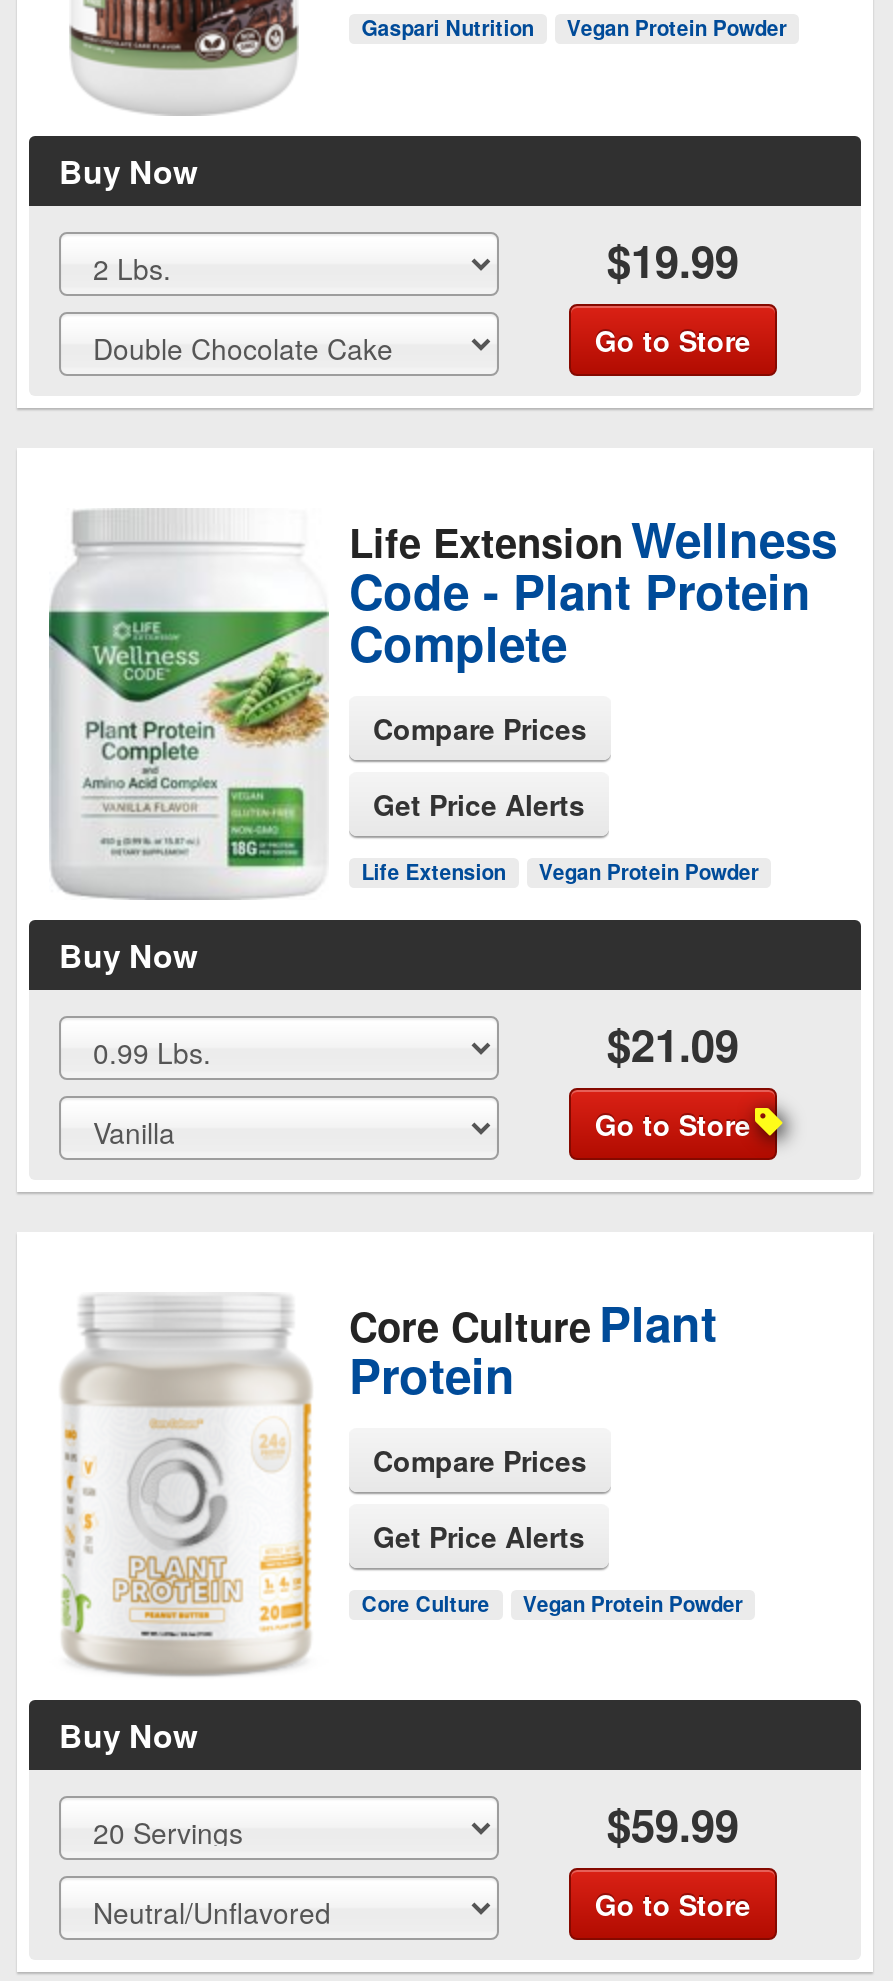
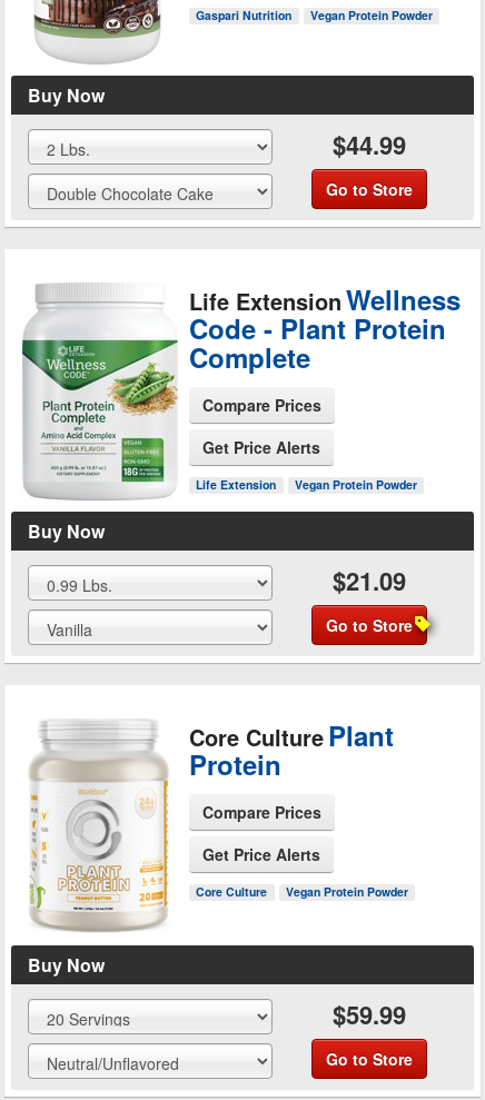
[607,228,739,292] $19.99 -> [332,127,406,163] $44.99

